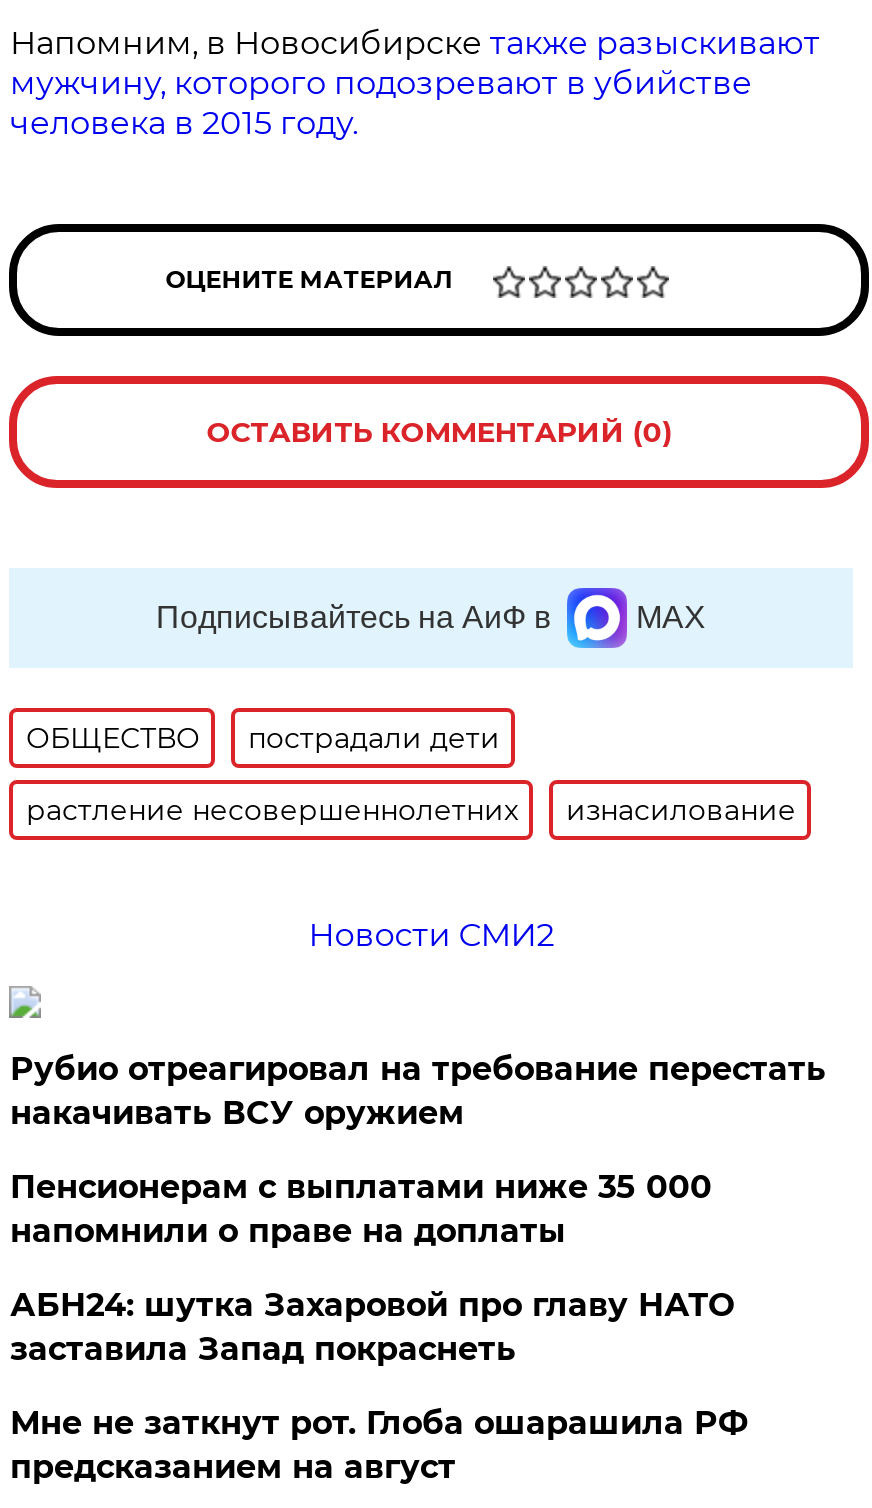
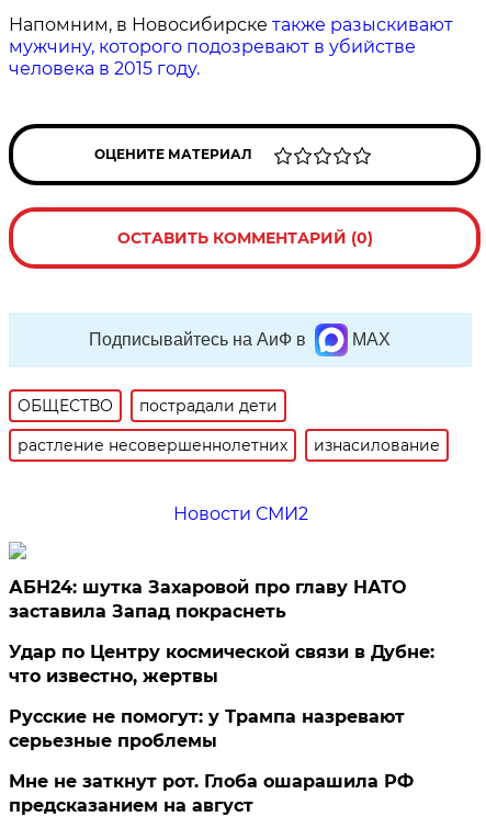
[10,1050,826,1250] Рубио отреагировал на требование перестать | накачивать ВСУ оружием | Пенсионерам с выплатами ниже 35 000 | напомнили о праве на доплаты -> none
moved [10,1286,734,1368] -> [9,577,406,622]: АБН24: шутка Захаровой про главу НАТО | заставила Запад покраснеть
none -> [9,642,435,751] Удар по Центру космической связи в Дубне: | что известно, жертвы | Русские не помогут: у Трампа назревают | серьезные проблемы

